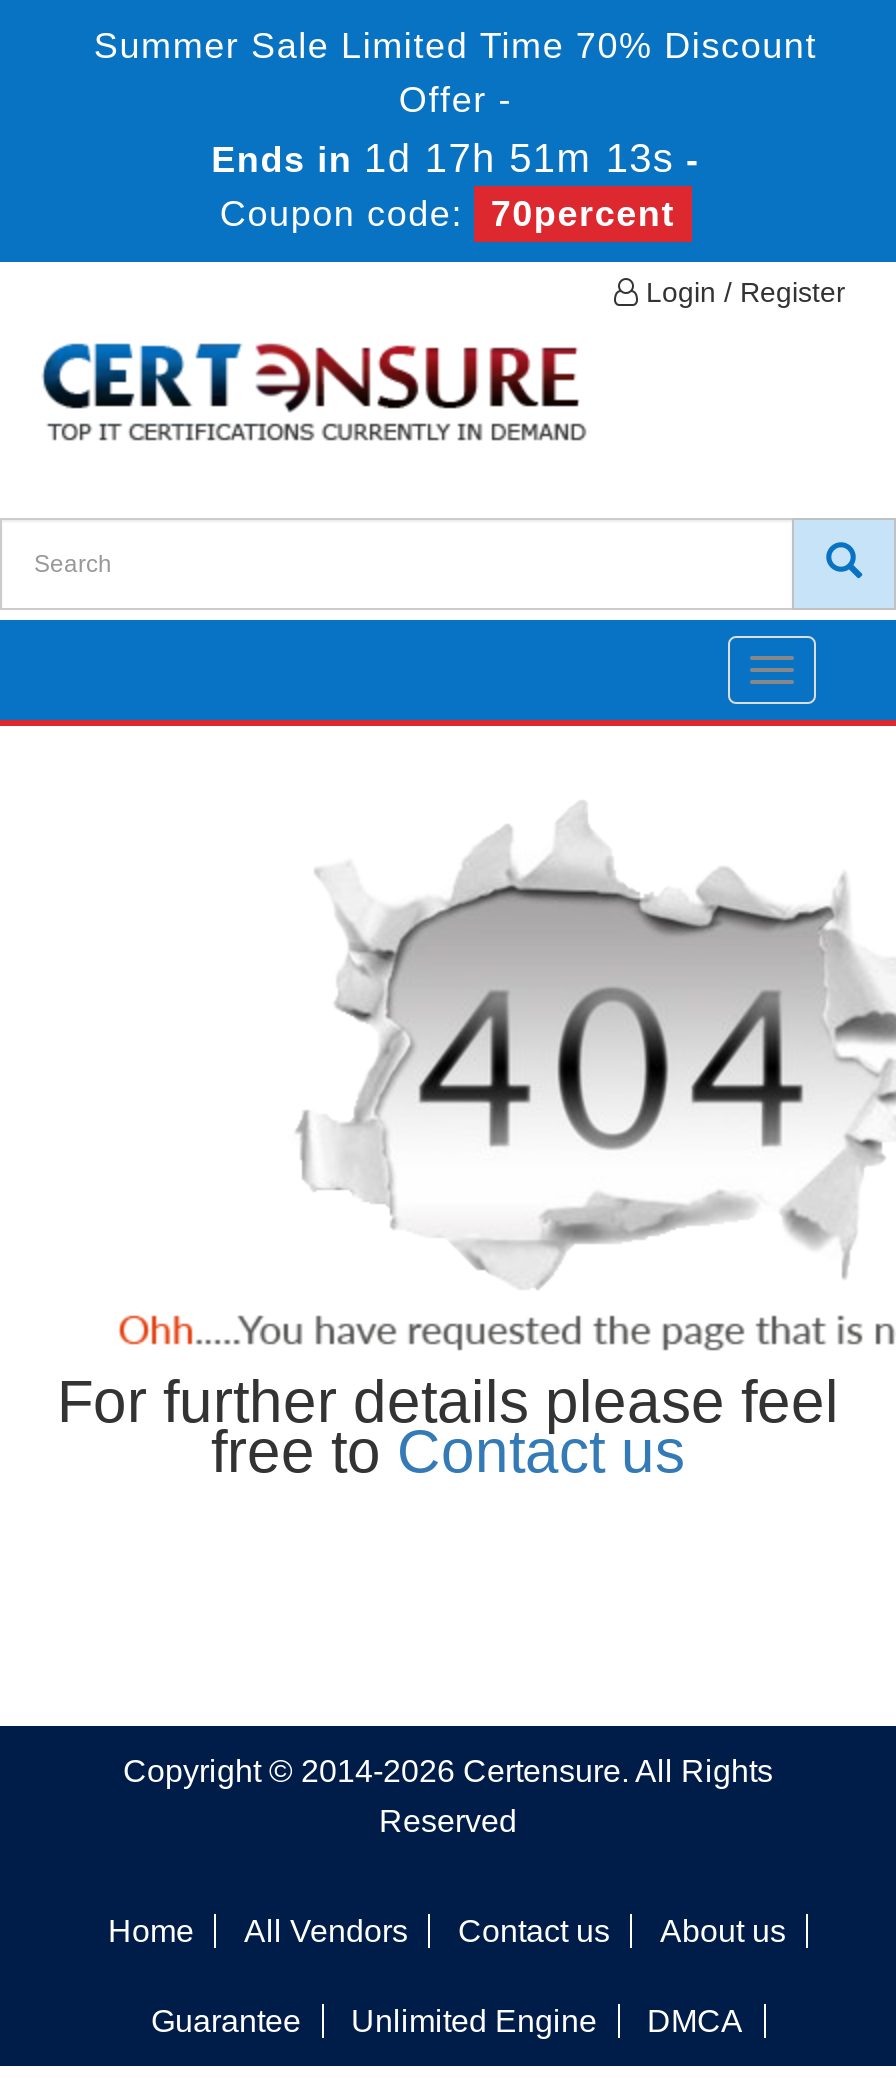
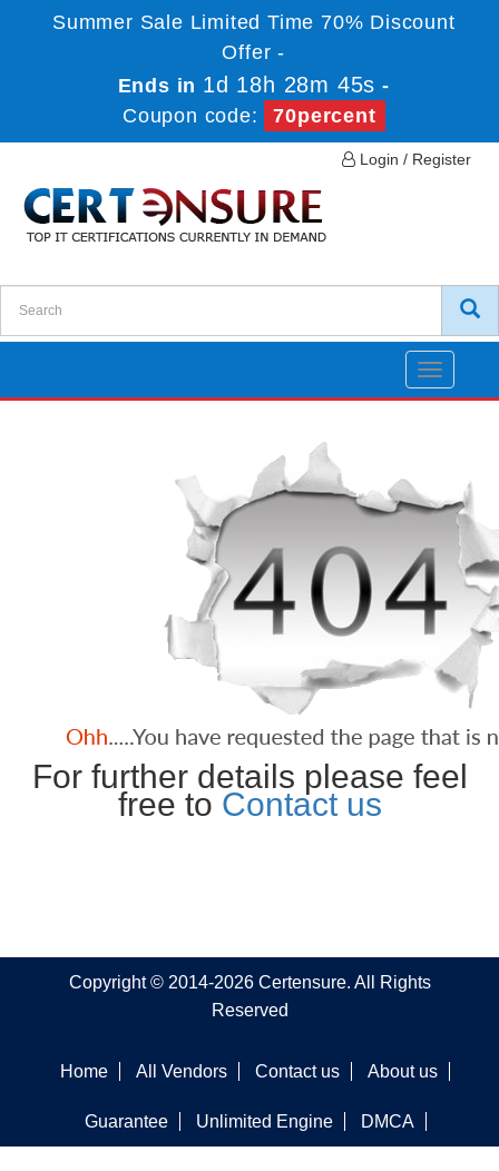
[211,136,700,180] Ends in 1d 17h 51m 13s - -> [118,72,390,97] Ends in 1d 18h 28m 45s -

